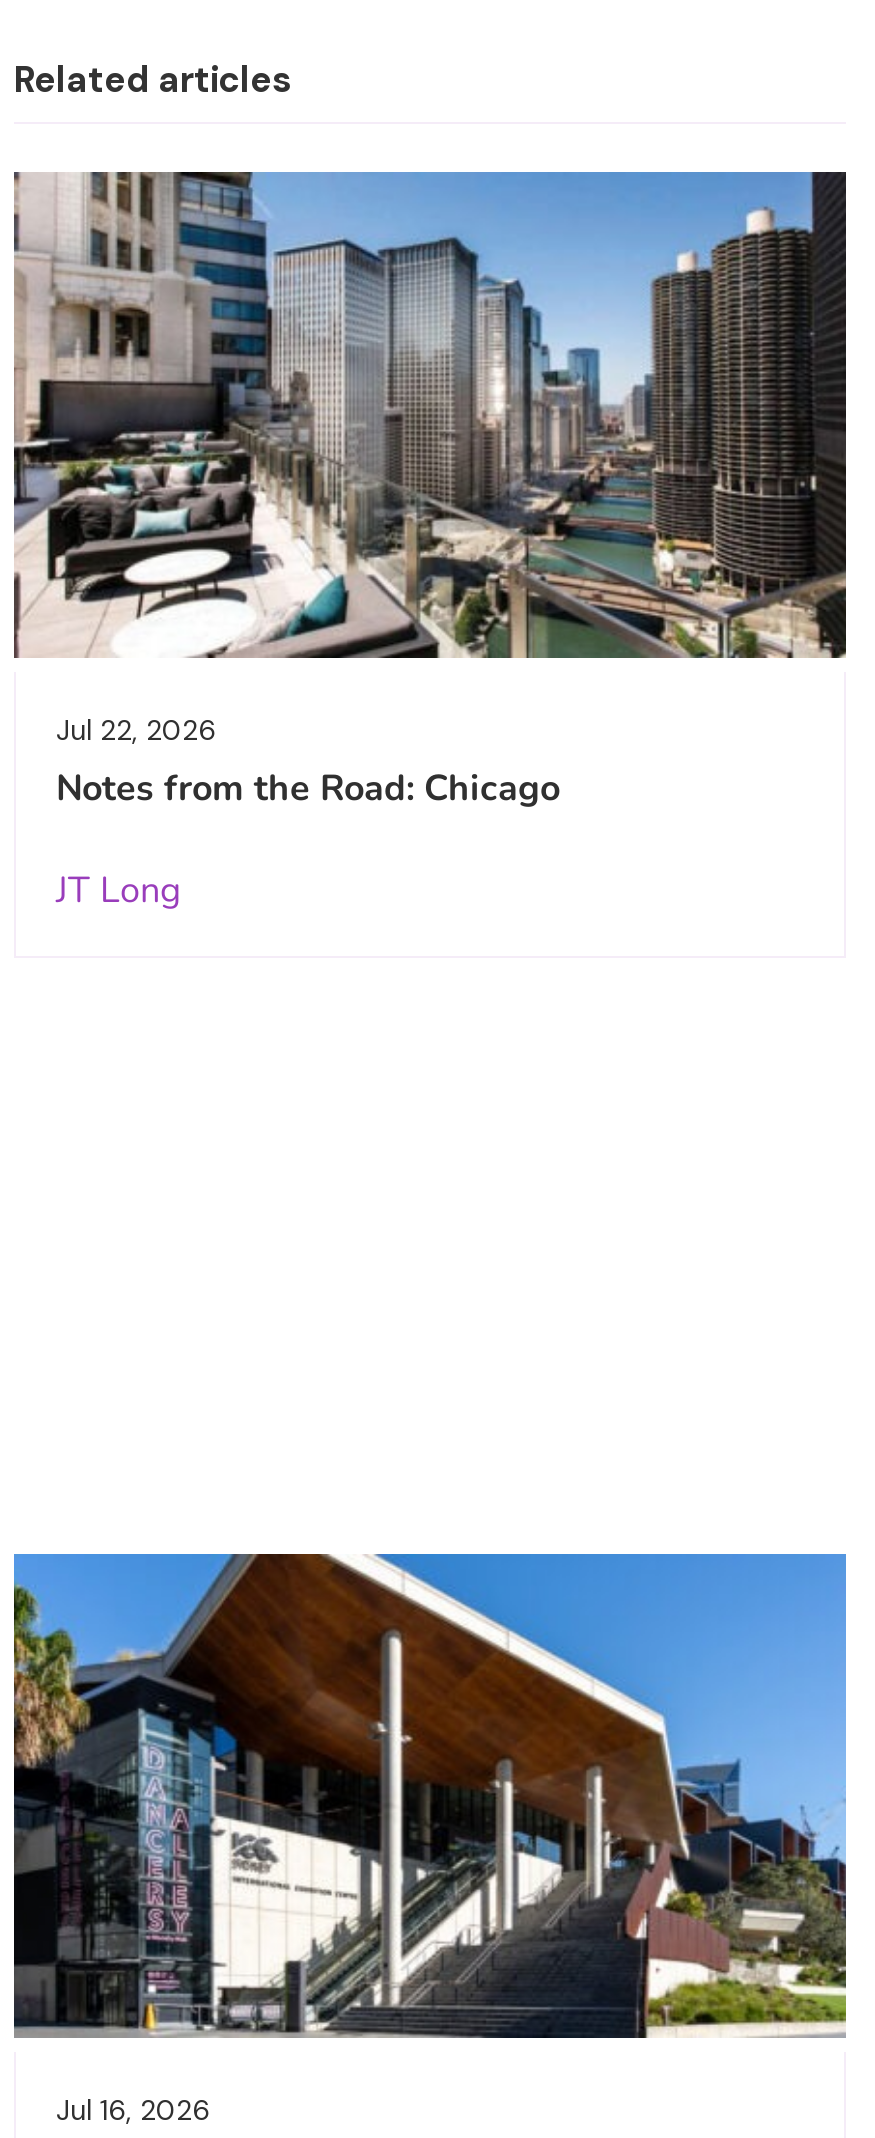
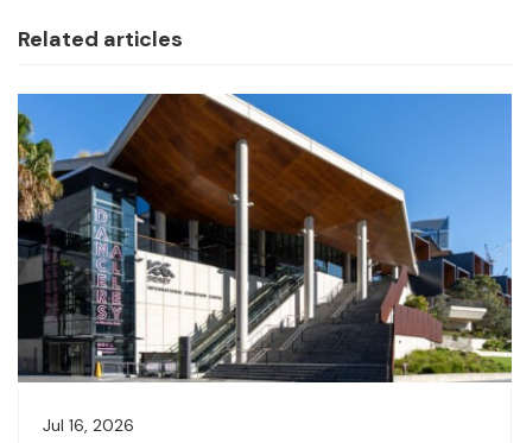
[12,170,848,913] [image] | Jul 22, 2026 | Notes from the Road: Chicago | JT Long -> none

